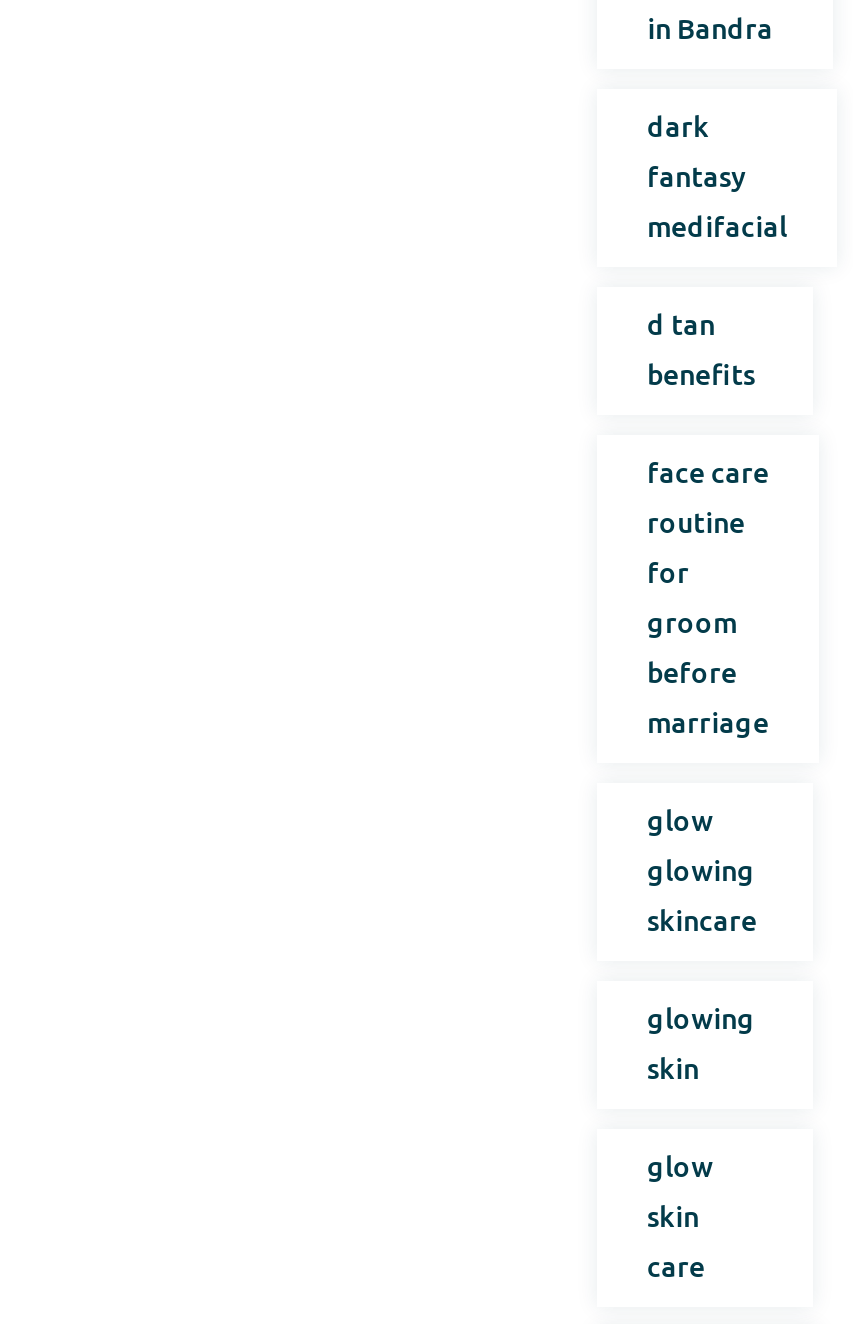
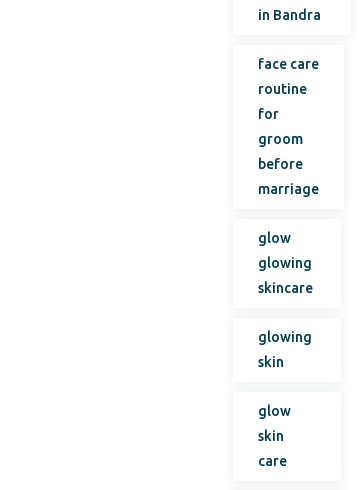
[647,110,787,390] dark | fantasy | medifacial | d tan | benefits -> none

